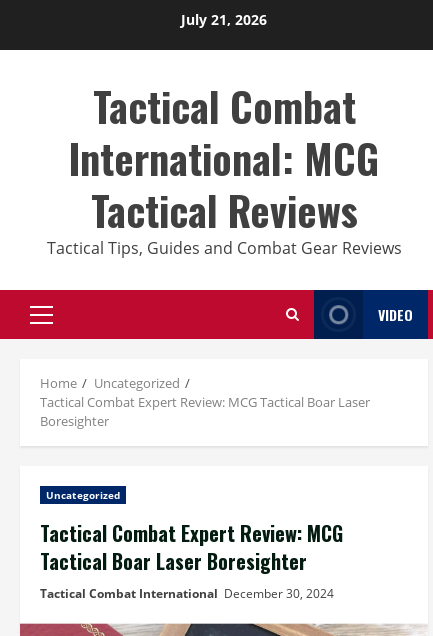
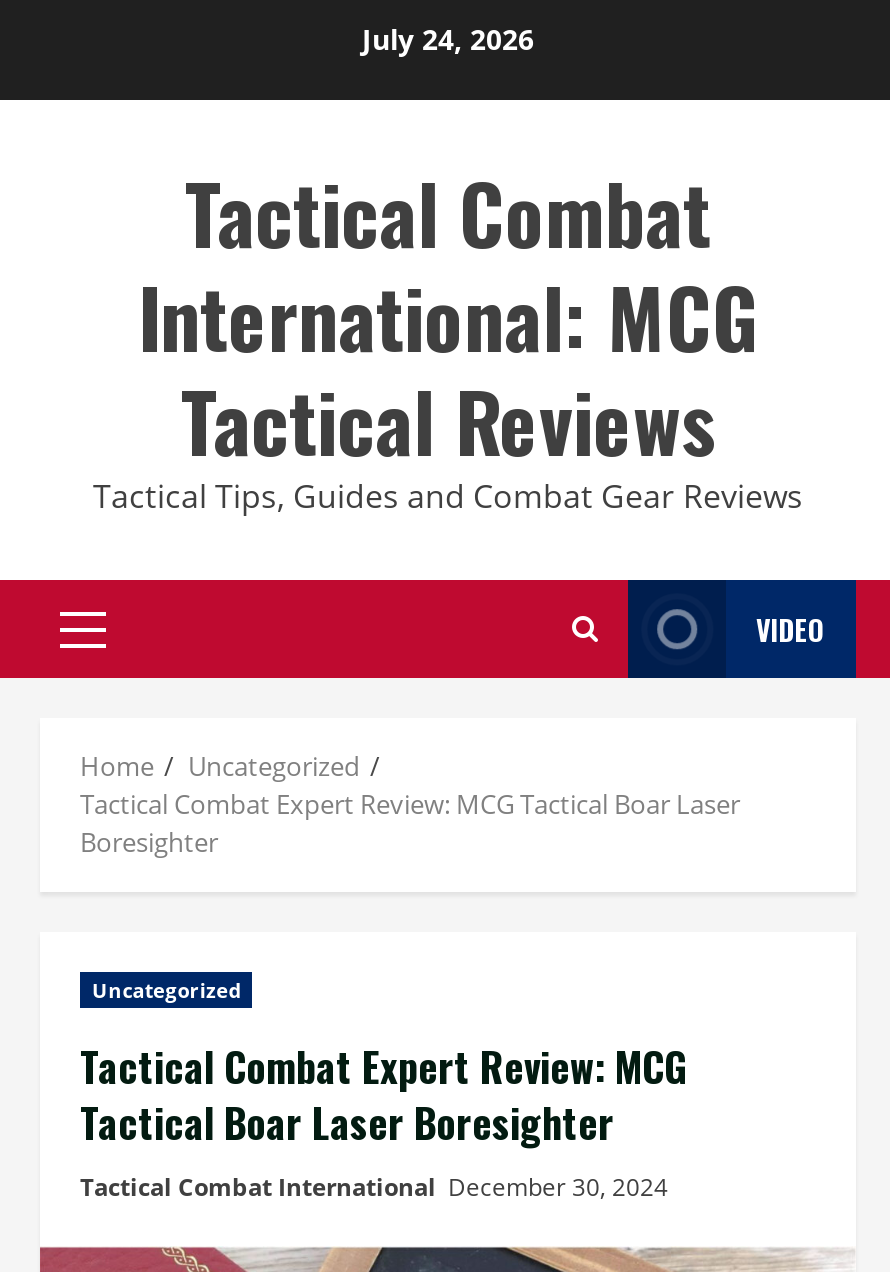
[181,10,267,29] July 21, 2026 -> [362,20,534,58] July 24, 2026

